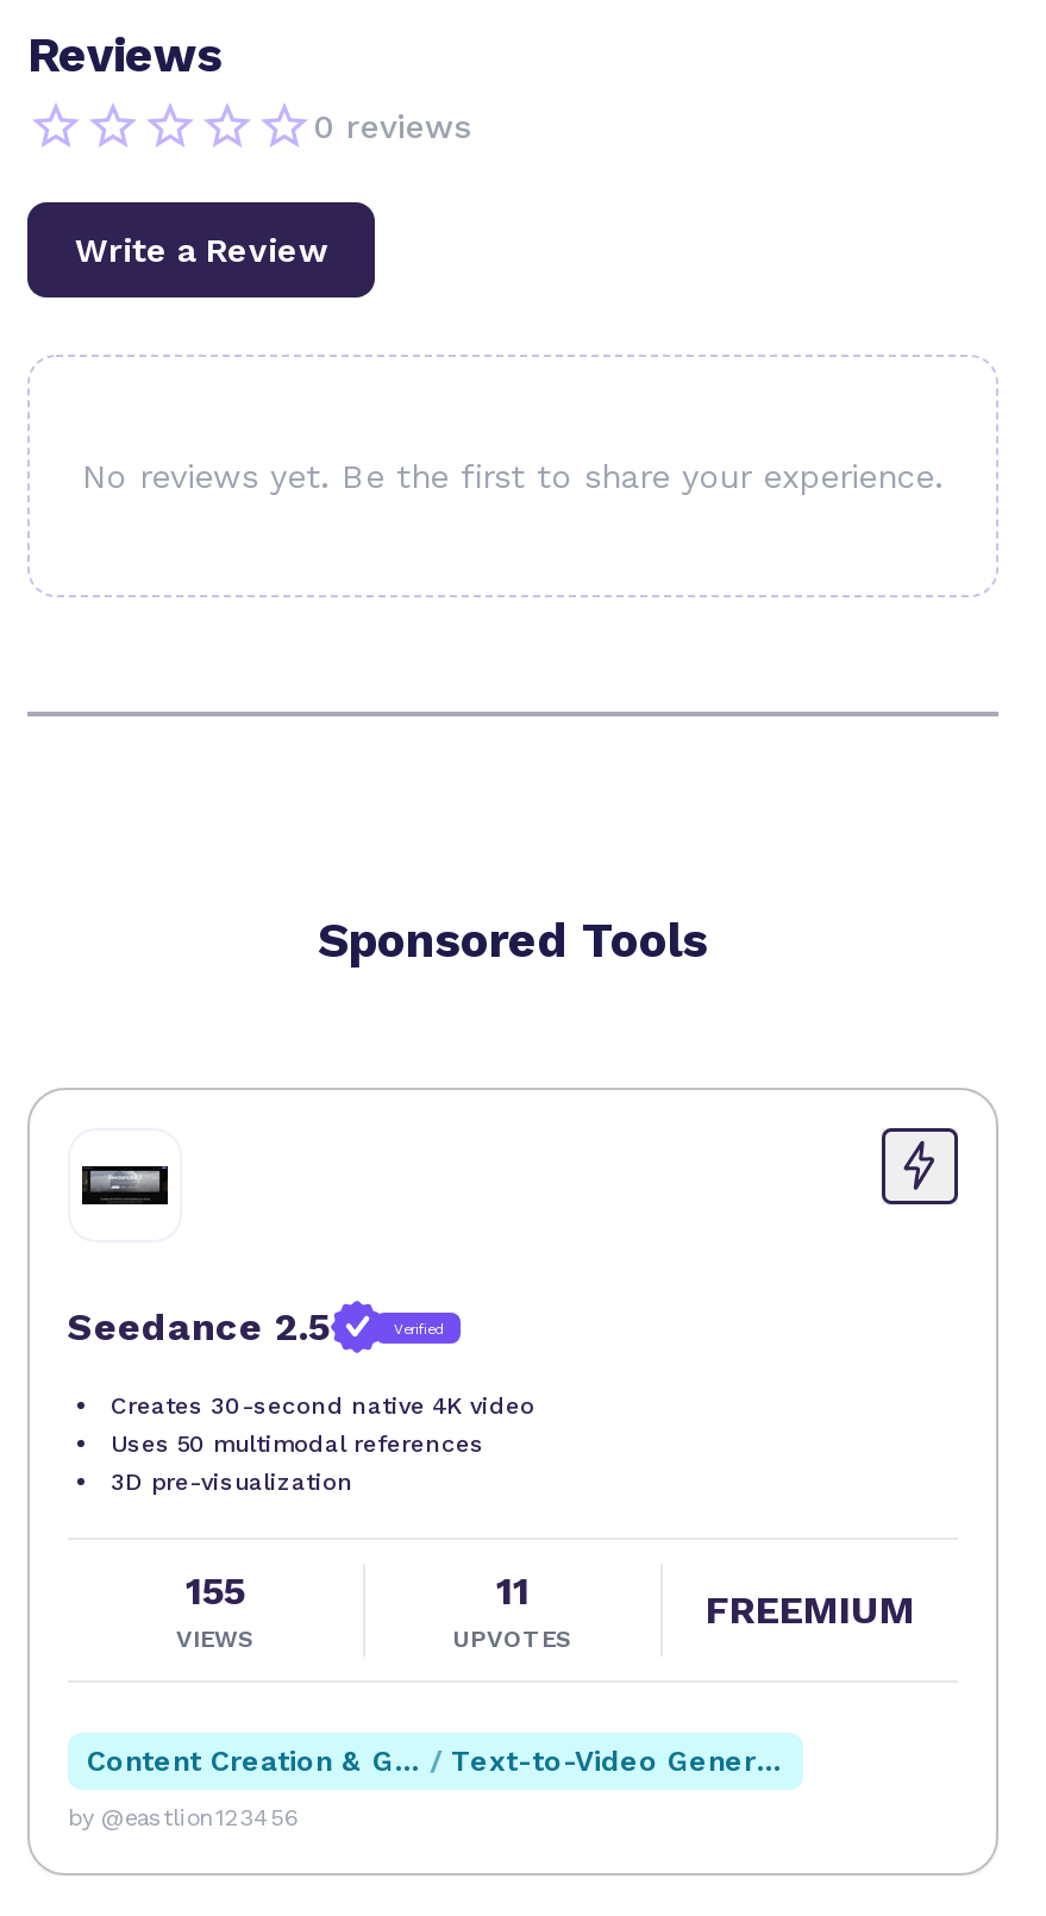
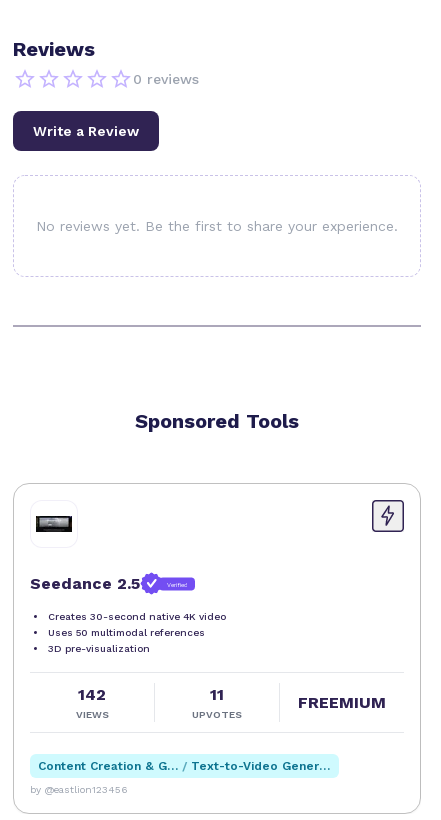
[186,1569,245,1614] 155 -> [78,685,106,704] 142

